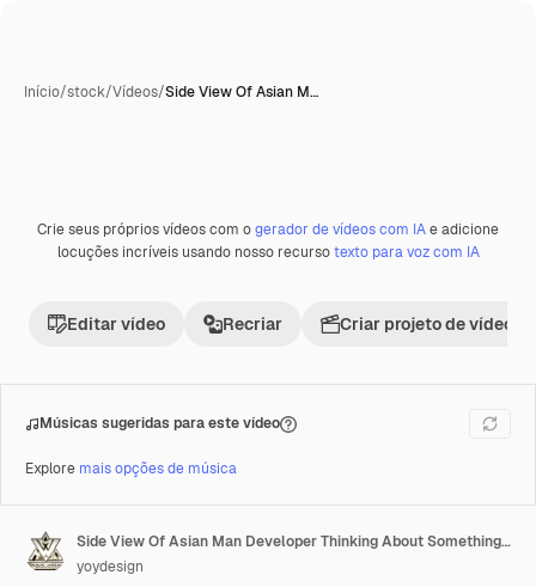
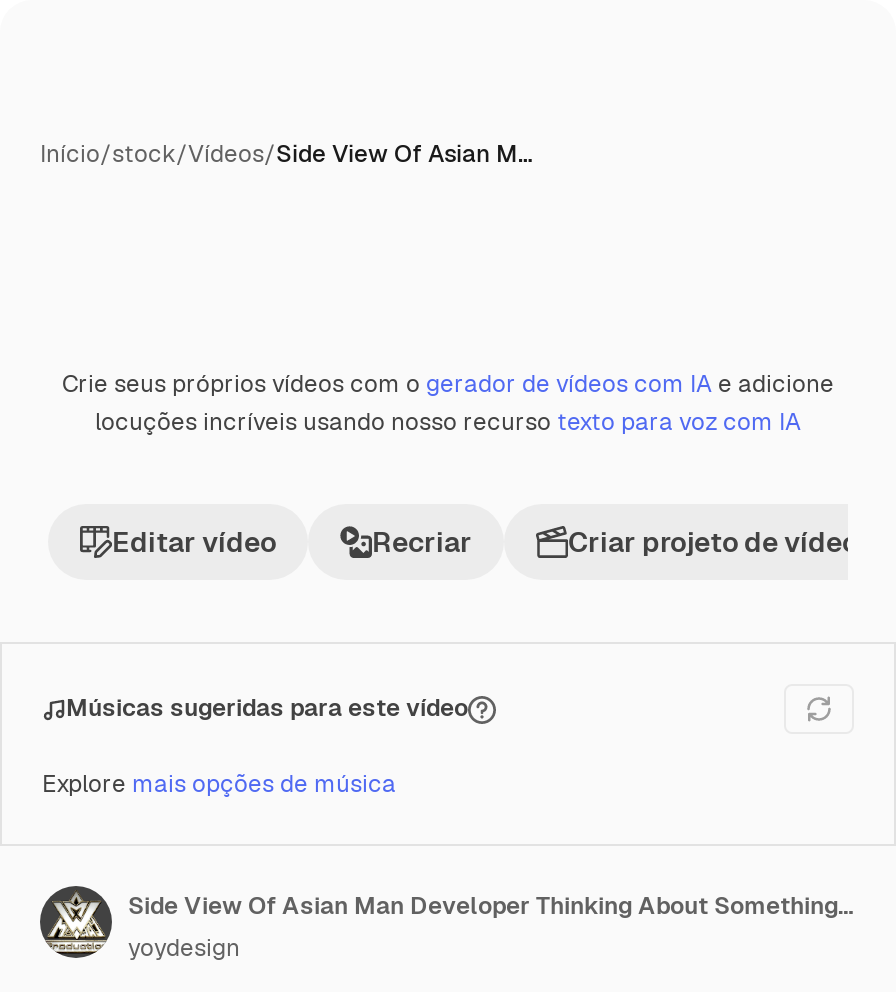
[24,530,67,573] [image] -> [38,884,114,960] [image]

